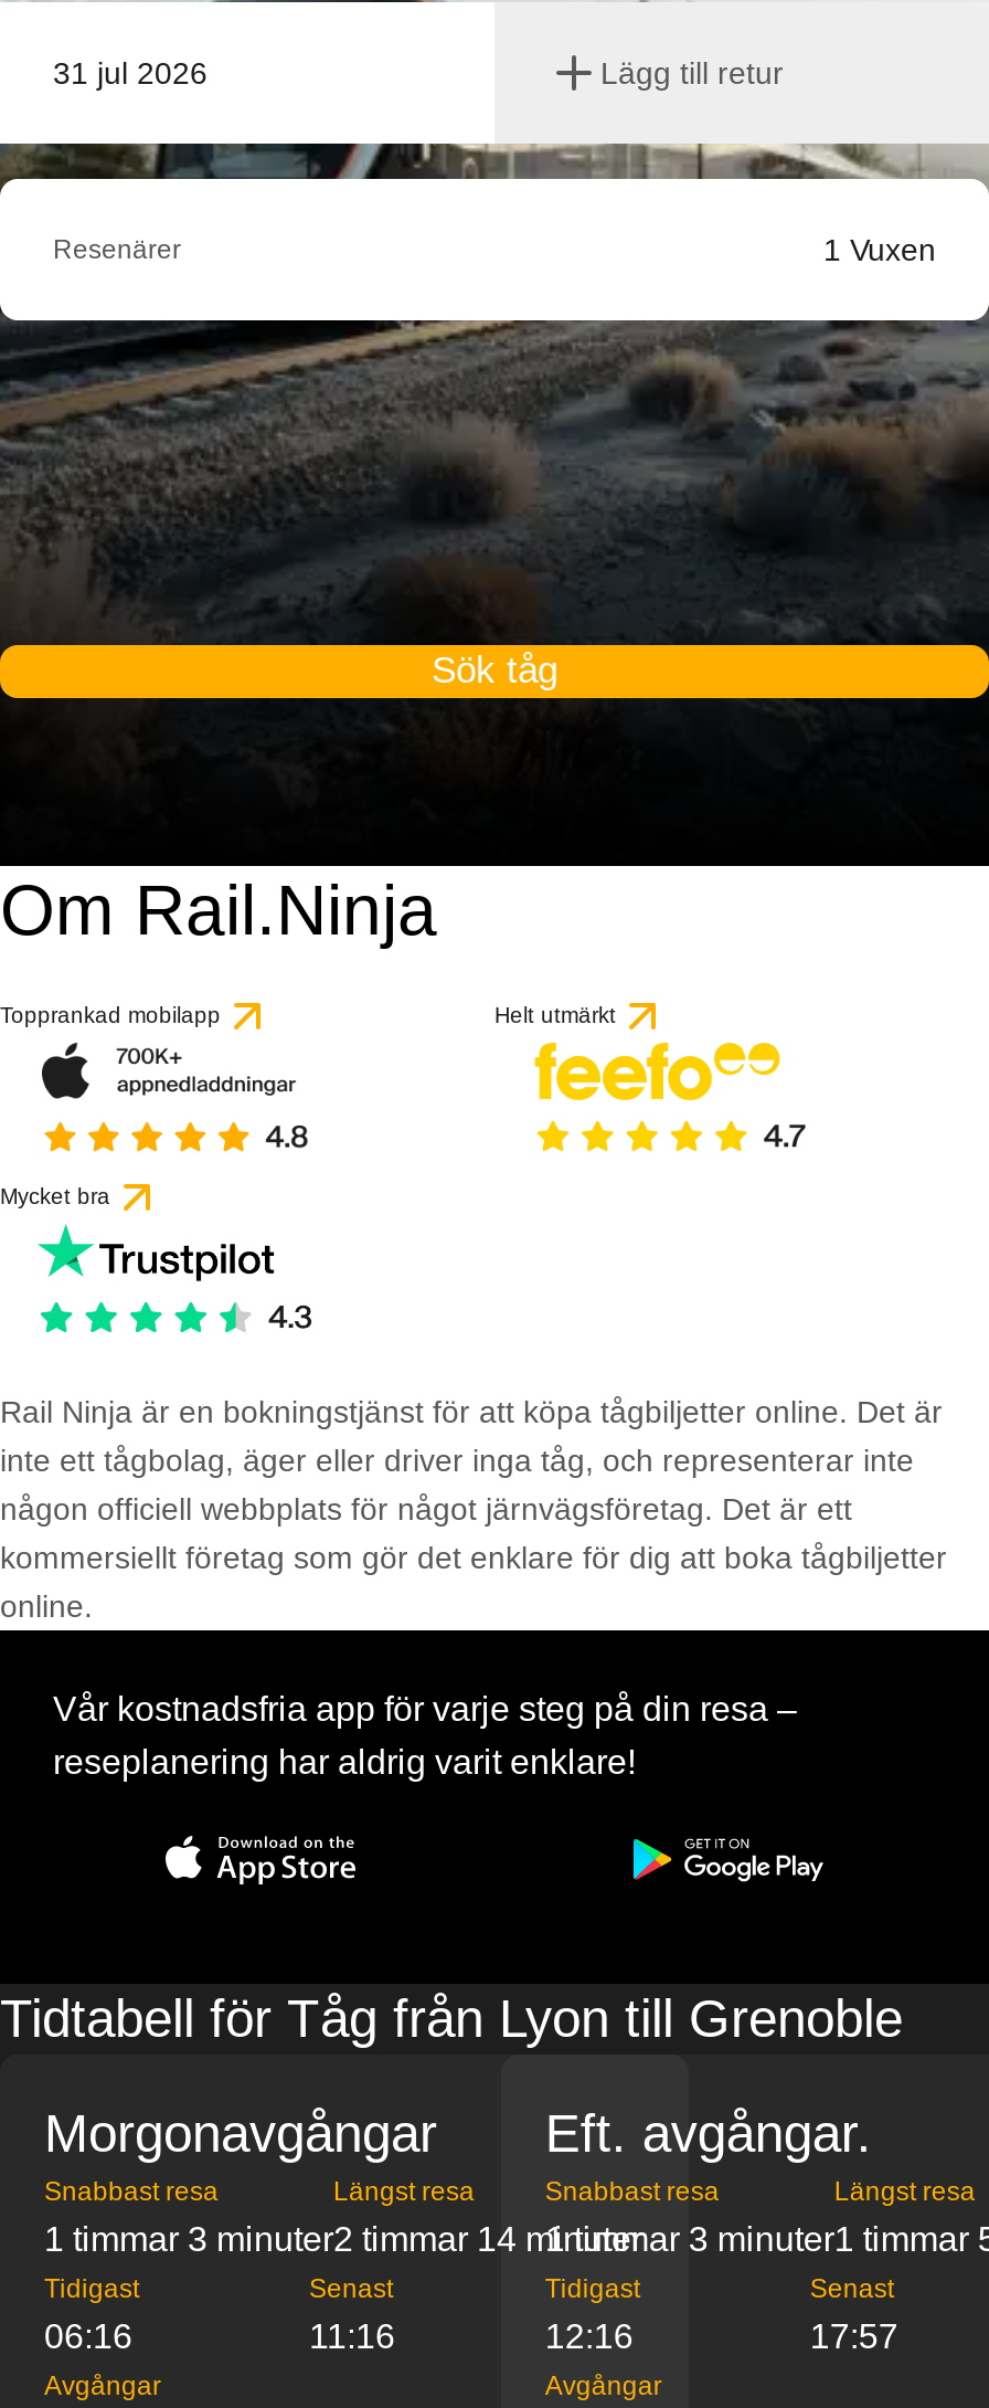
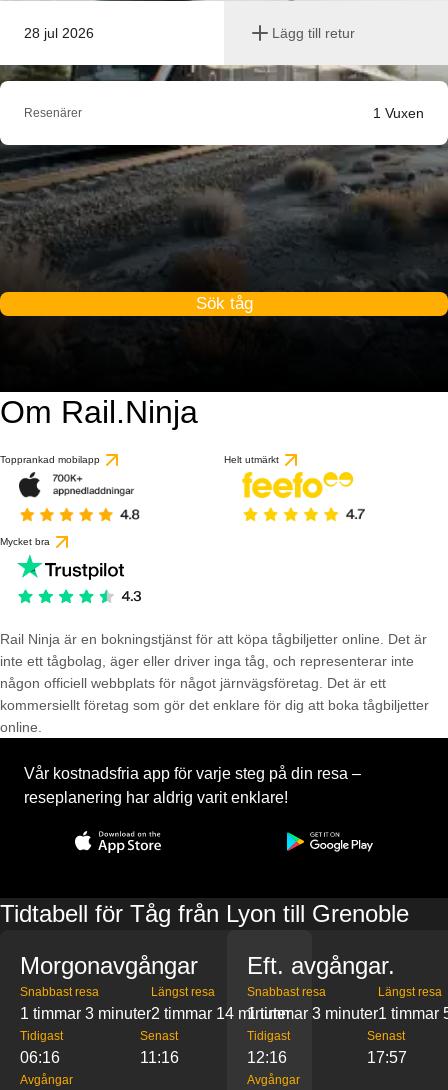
[53,55,208,91] 31 jul 2026 -> [24,25,94,41] 28 jul 2026

